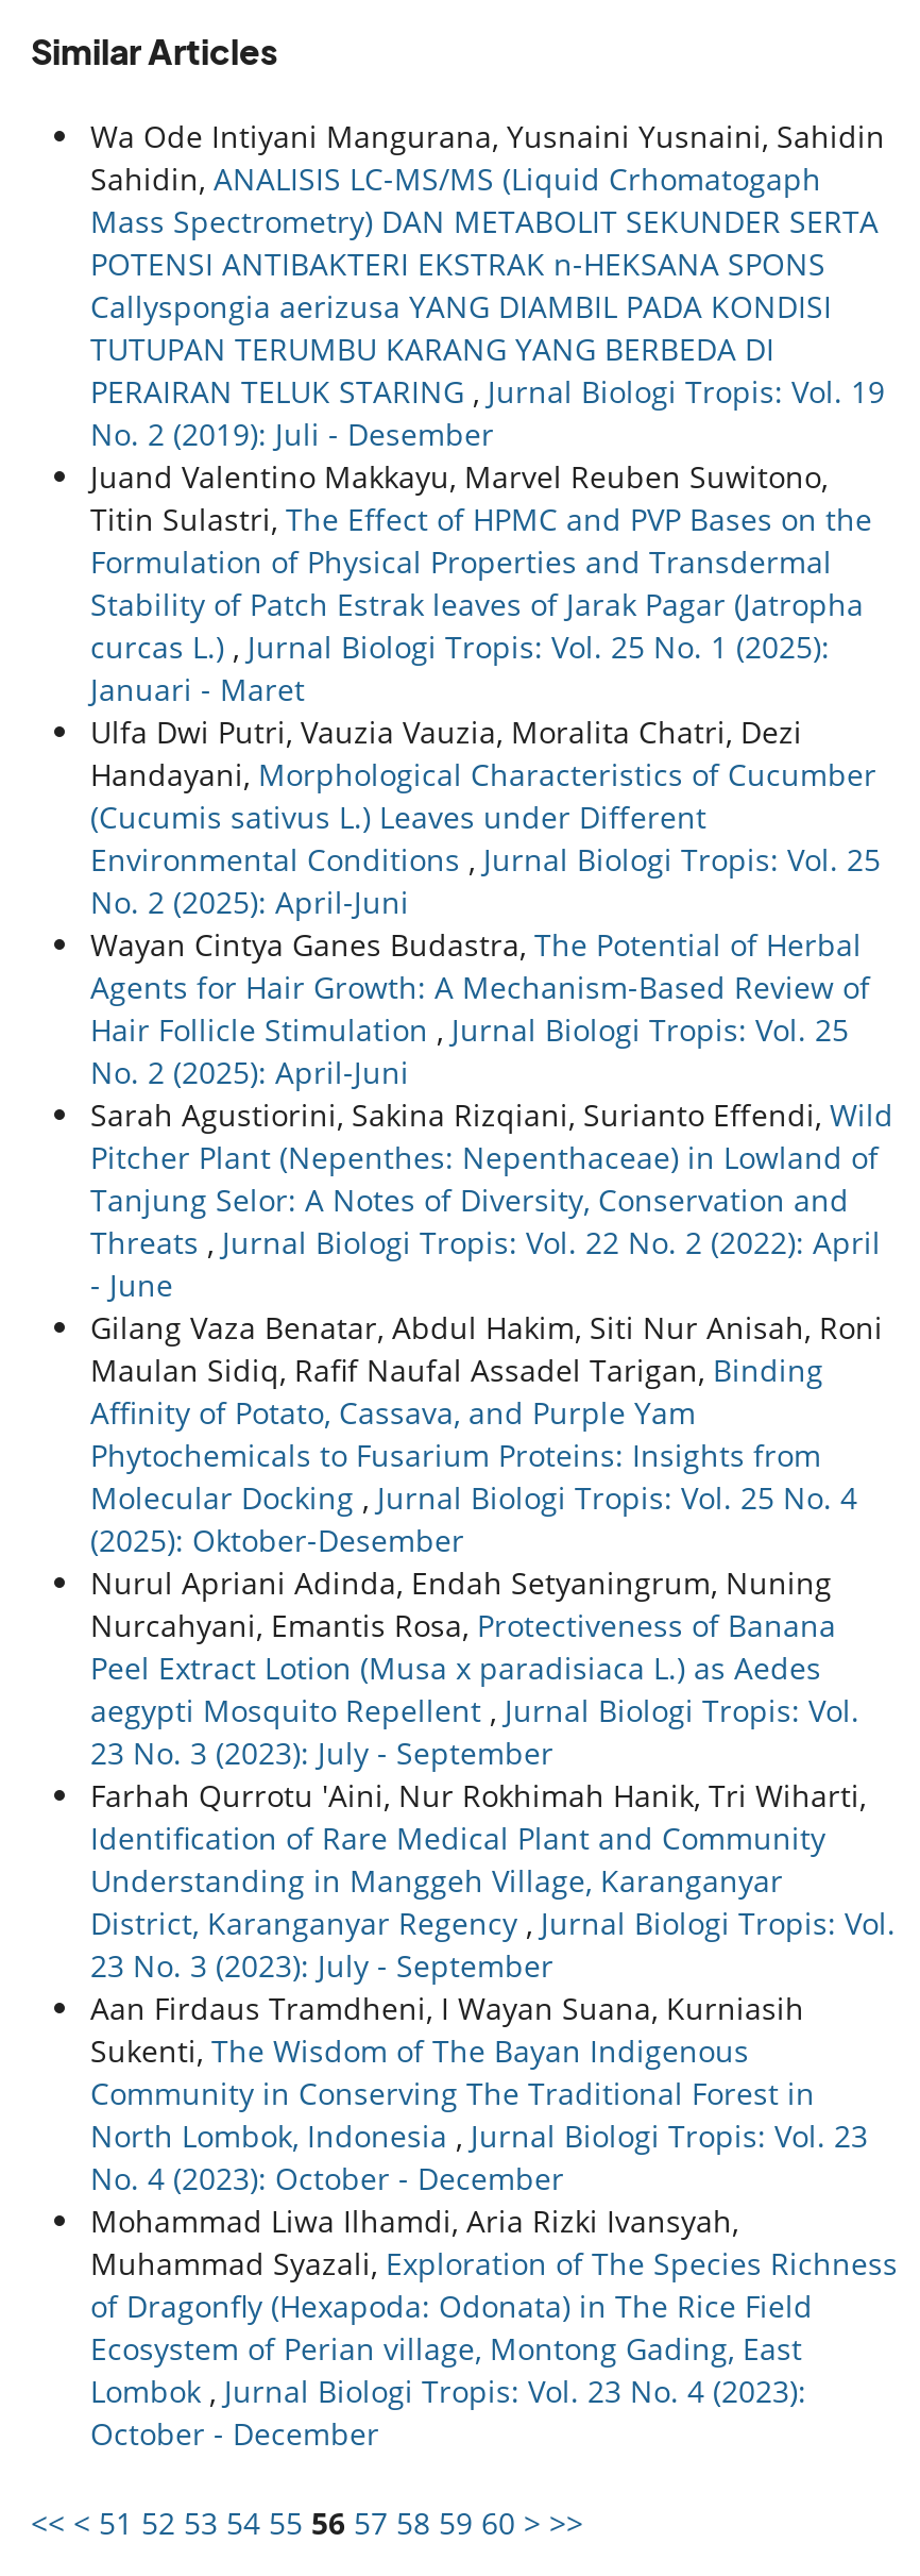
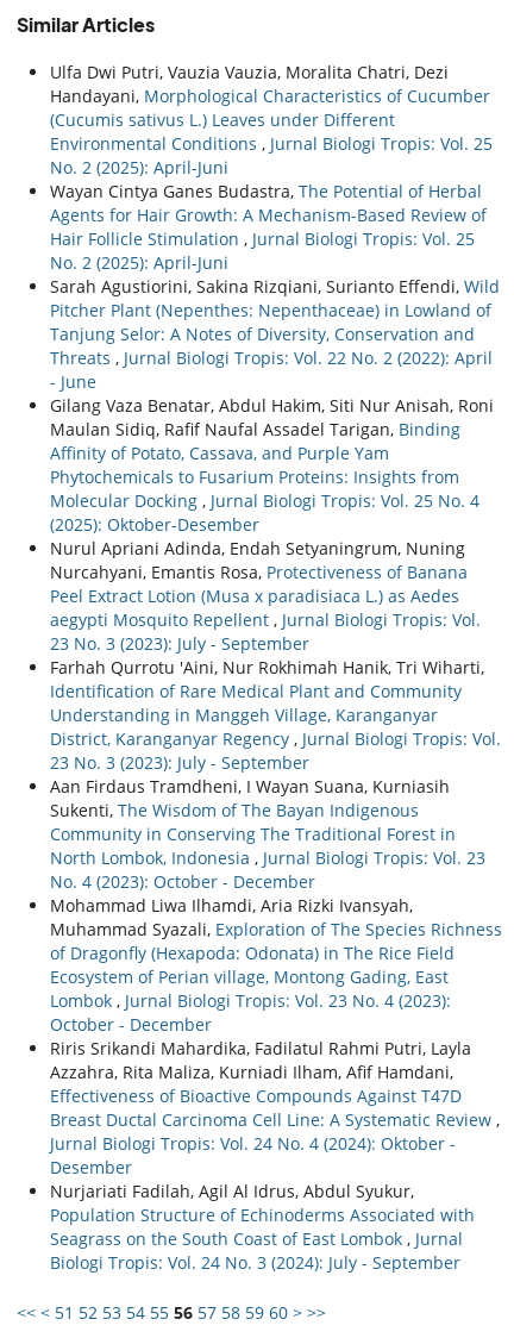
[90,115,885,709] Wa Ode Intiyani Mangurana, Yusnaini Yusnaini, Sahidin | Sahidin, ANALISIS LC-MS/MS (Liquid Crhomatogaph | Mass Spectrometry) DAN METABOLIT SEKUNDER SERTA | POTENSI ANTIBAKTERI EKSTRAK n-HEKSANA SPONS | Callyspongia aerizusa YANG DIAMBIL PADA KONDISI | TUTUPAN TERUMBU KARANG YANG BERBEDA DI | PERAIRAN TELUK STARING, Jurnal Biologi Tropis: Vol. 19 | No. 2 (2019): Juli - Desember | Juand Valentino Makkayu, Marvel Reuben Suwitono, | Titin Sulastri, The Effect of HPMC and PVP Bases on the | Formulation of Physical Properties and Transdermal | Stability of Patch Estrak leaves of Jarak Pagar (Jatropha | curcas L.), Jurnal Biologi Tropis: Vol. 25 No. 1 (2025): | Januari - Maret -> none
moved [90,711,898,2453] -> [50,60,502,1035]: Ulfa Dwi Putri, Vauzia Vauzia, Moralita Chatri, Dezi | Handayani, Morphological Characteristics of Cucumber | (Cucumis sativus L.) Leaves under Different | ... | Lombok, Jurnal Biologi Tropis: Vol. 23 No. 4 (2023): | October - December
none -> [50,1036,500,1273] Riris Srikandi Mahardika, Fadilatul Rahmi Putri, Layla | Azzahra, Rita Maliza, Kurniadi Ilham, Afif Hamdani, | Effectiveness of Bioactive Compounds Against T47D | Breast Ductal Carcinoma Cell Line: A Systematic Review, | Jurnal Biologi Tropis: Vol. 24 No. 4 (2024): Oktober - | Desember | Nurjariati Fadilah, Agil Al Idrus, Abdul Syukur, | Population Structure of Echinoderms Associated with | Seagrass on the South Coast of East Lombok, Jurnal | Biologi Tropis: Vol. 24 No. 3 (2024): July - September

